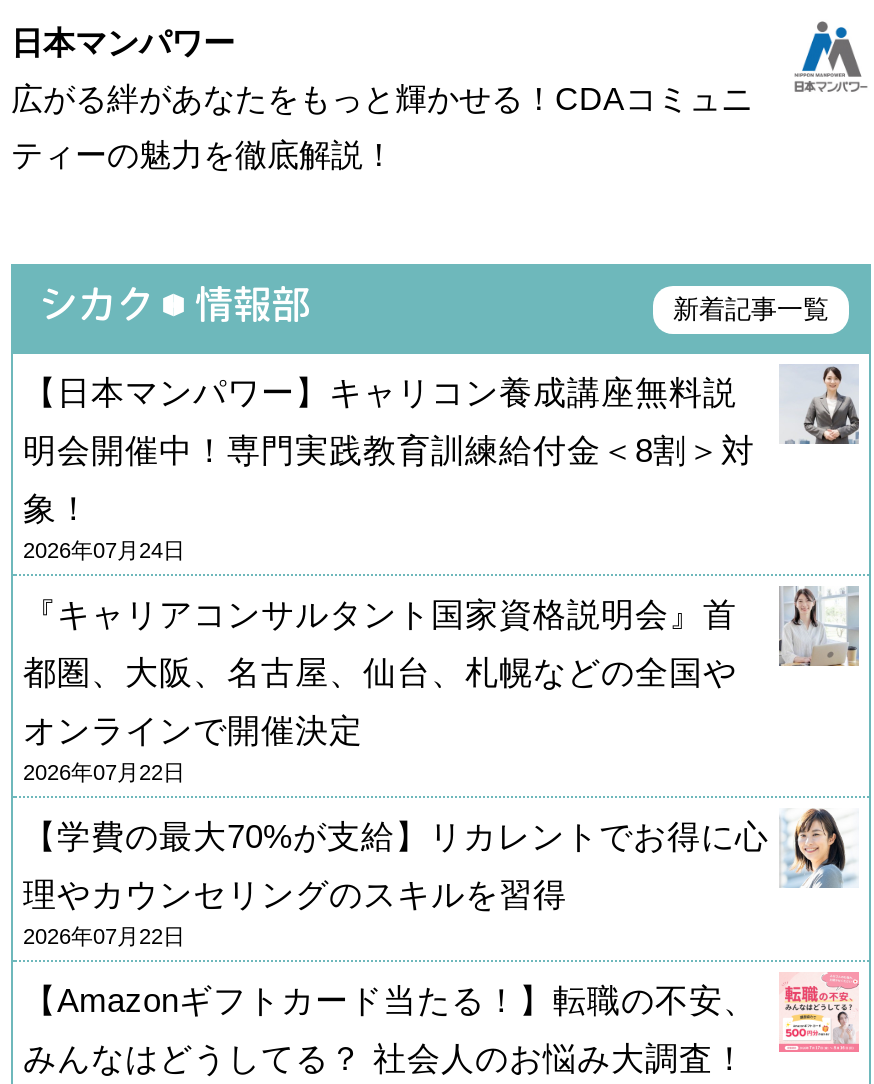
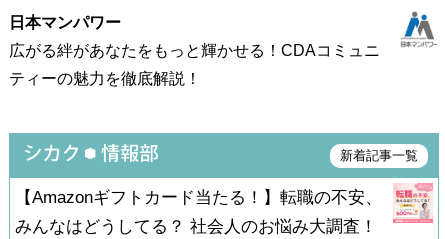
[23,364,861,948] [image] | 【日本マンパワー】キャリコン養成講座無料説 | 明会開催中！専門実践教育訓練給付金＜8割＞対 | 象！ | 2026年07月24日 | 『キャリアコンサルタント国家資格説明会』首 | 都圏、大阪、名古屋、仙台、札幌などの全国や | オンラインで開催決定 | 2026年07月22日 | 【学費の最大70%が支給】リカレントでお得に心 | 理やカウンセリングのスキルを習得 | 2026年07月22日 -> none

